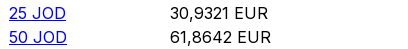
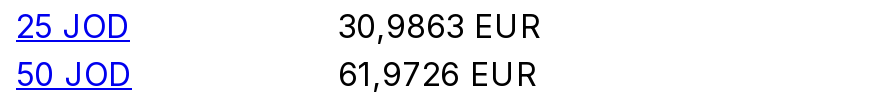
[170,3,268,23] 30,9321 EUR -> [338,6,542,46] 30,9863 EUR
[170,27,271,47] 61,8642 EUR -> [338,54,538,94] 61,9726 EUR

